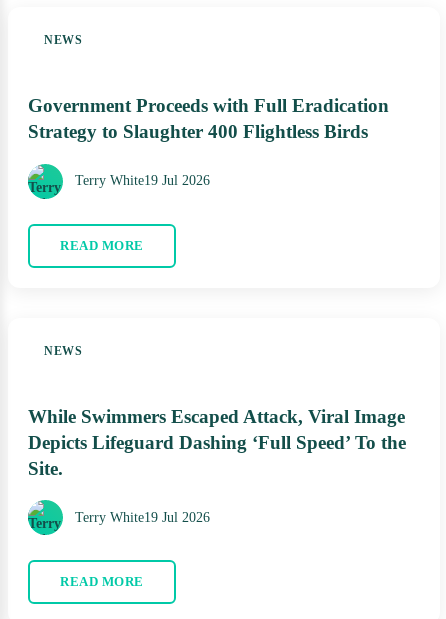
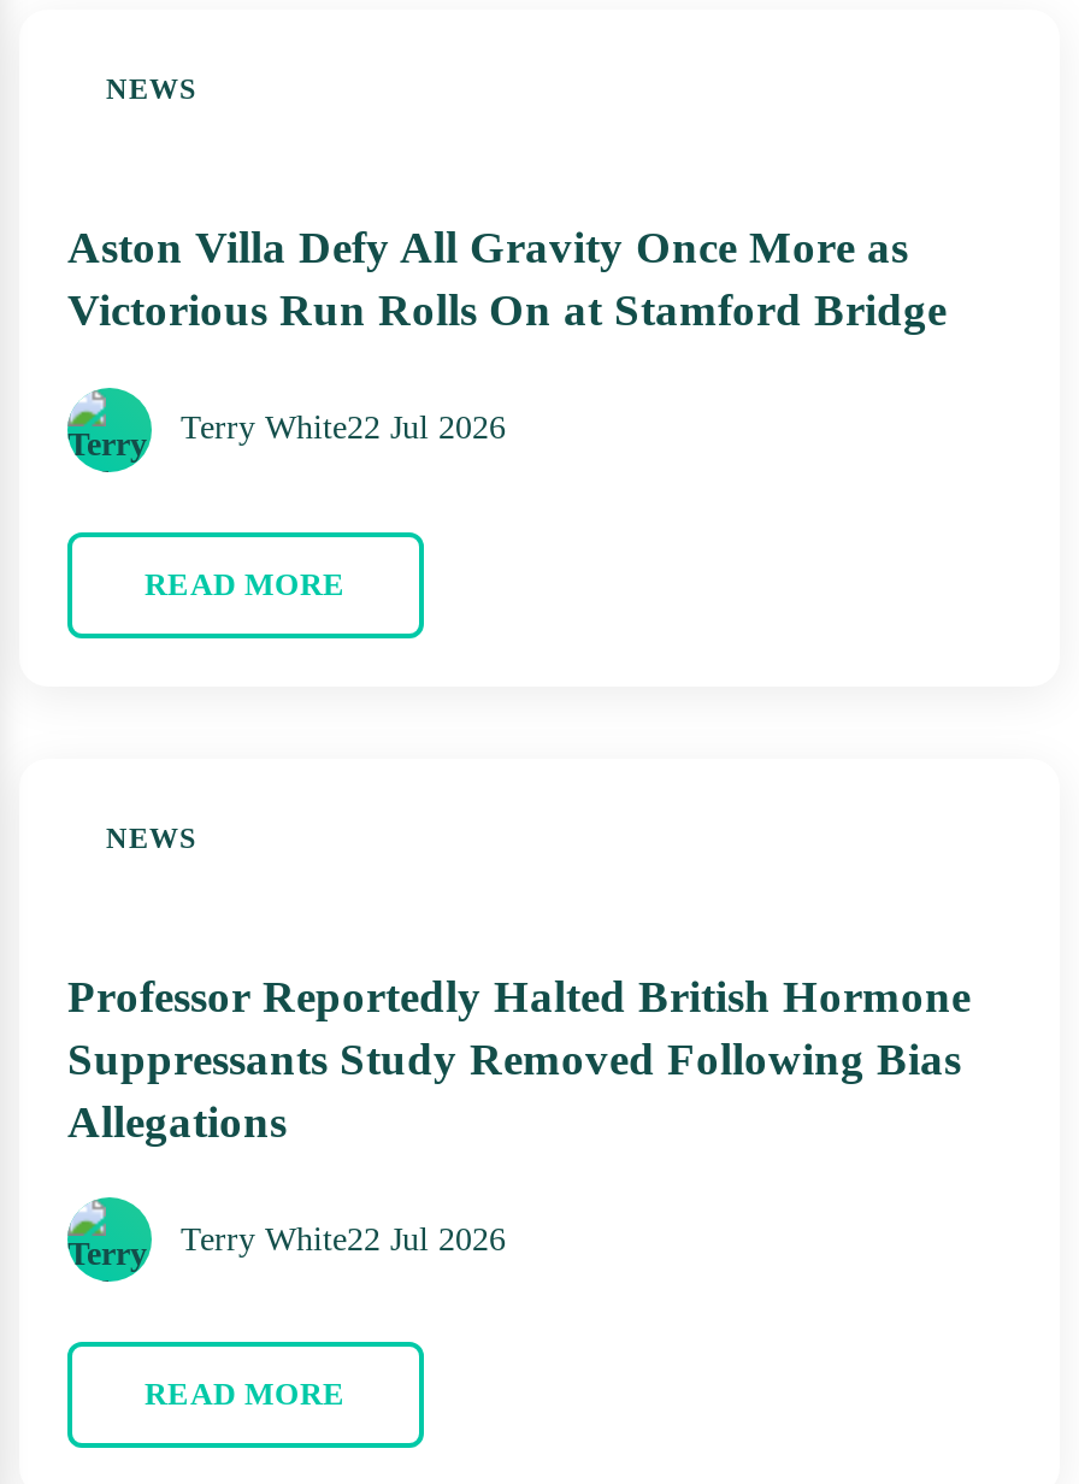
[28,95,389,142] Government Proceeds with Full Eradication | Strategy to Slaughter 400 Flightless Birds -> [67,222,947,335] Aston Villa Defy All Gravity Once More as | Victorious Run Rolls On at Stamford Bridge
[75,173,210,188] Terry White19 Jul 2026 -> [181,411,506,447] Terry White22 Jul 2026
[28,406,406,479] While Swimmers Escaped Attack, Viral Image | Depicts Lifeguard Dashing ‘Full Speed’ To the | Site. -> [67,970,971,1146] Professor Reportedly Halted British Hormone | Suppressants Study Removed Following Bias | Allegations
[75,510,210,525] Terry White19 Jul 2026 -> [181,1221,506,1257] Terry White22 Jul 2026

